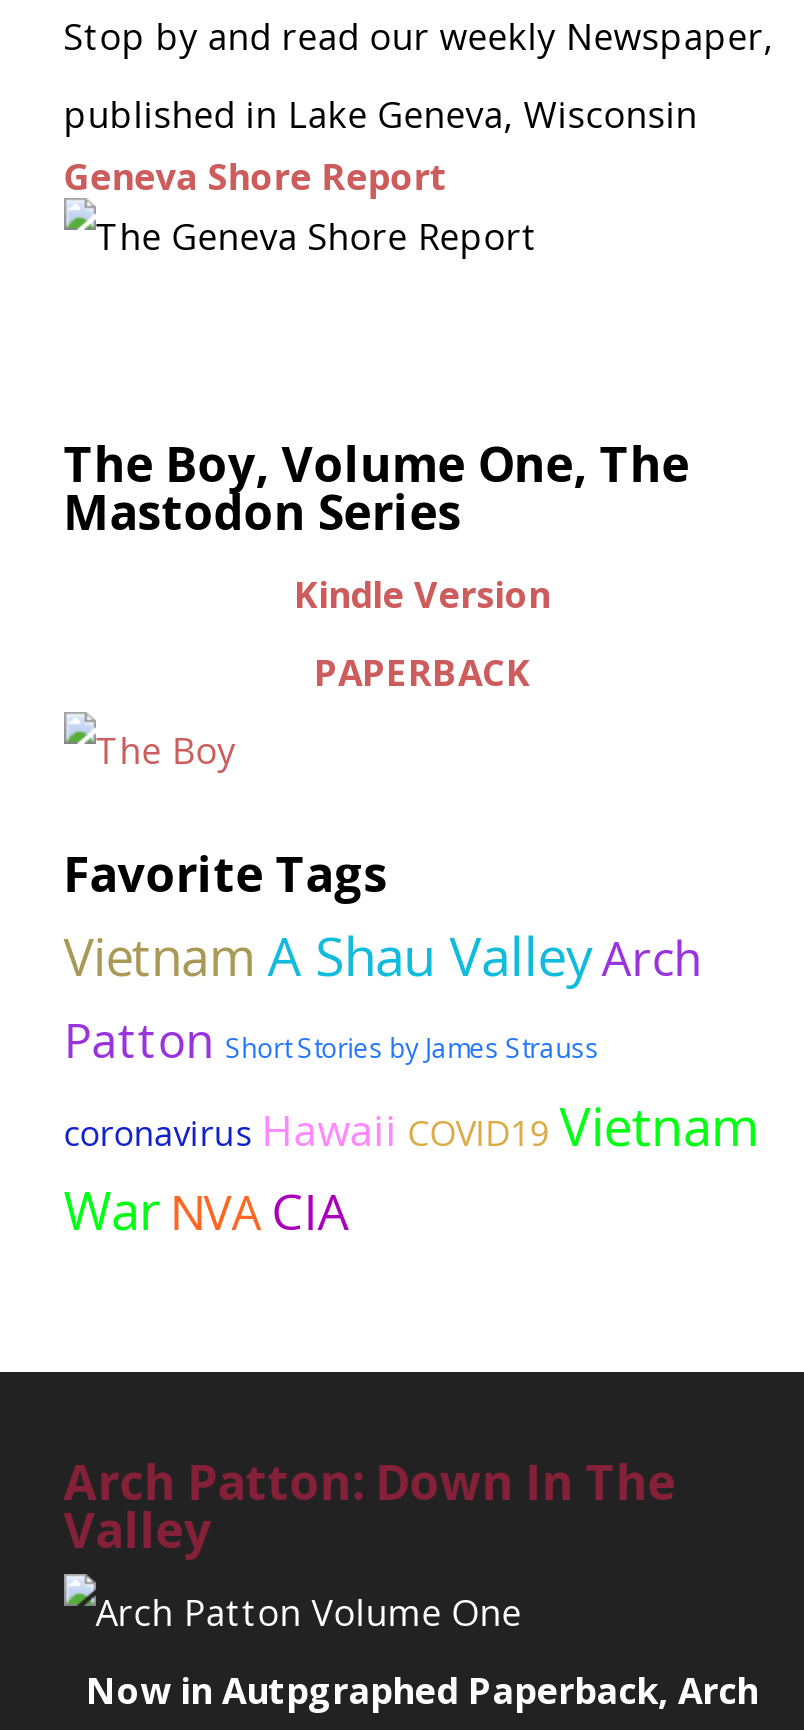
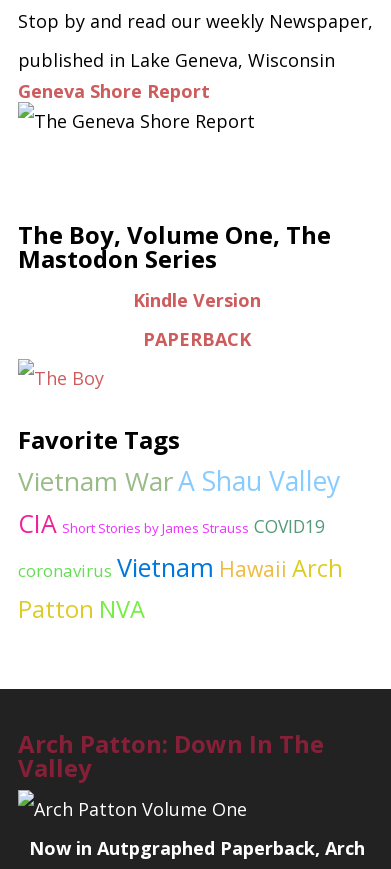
[64,920,760,1246] Vietnam A Shau Valley Arch | Patton Short Stories by James Strauss | coronavirus Hawaii COVID19 Vietnam | War NVA CIA -> [18,463,343,625] Vietnam War A Shau Valley | CIA Short Stories by James Strauss COVID19 | coronavirus Vietnam Hawaii Arch | Patton NVA

